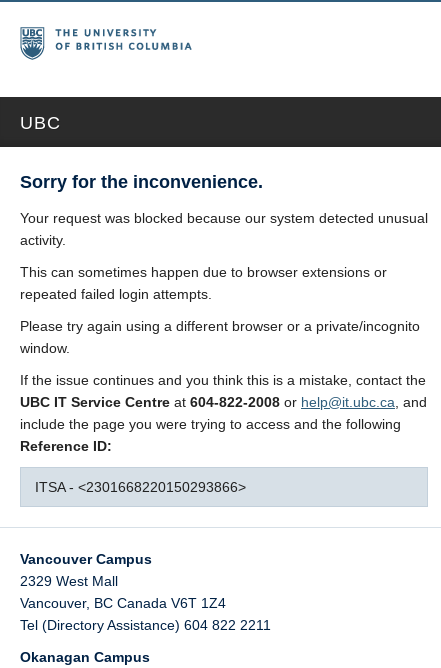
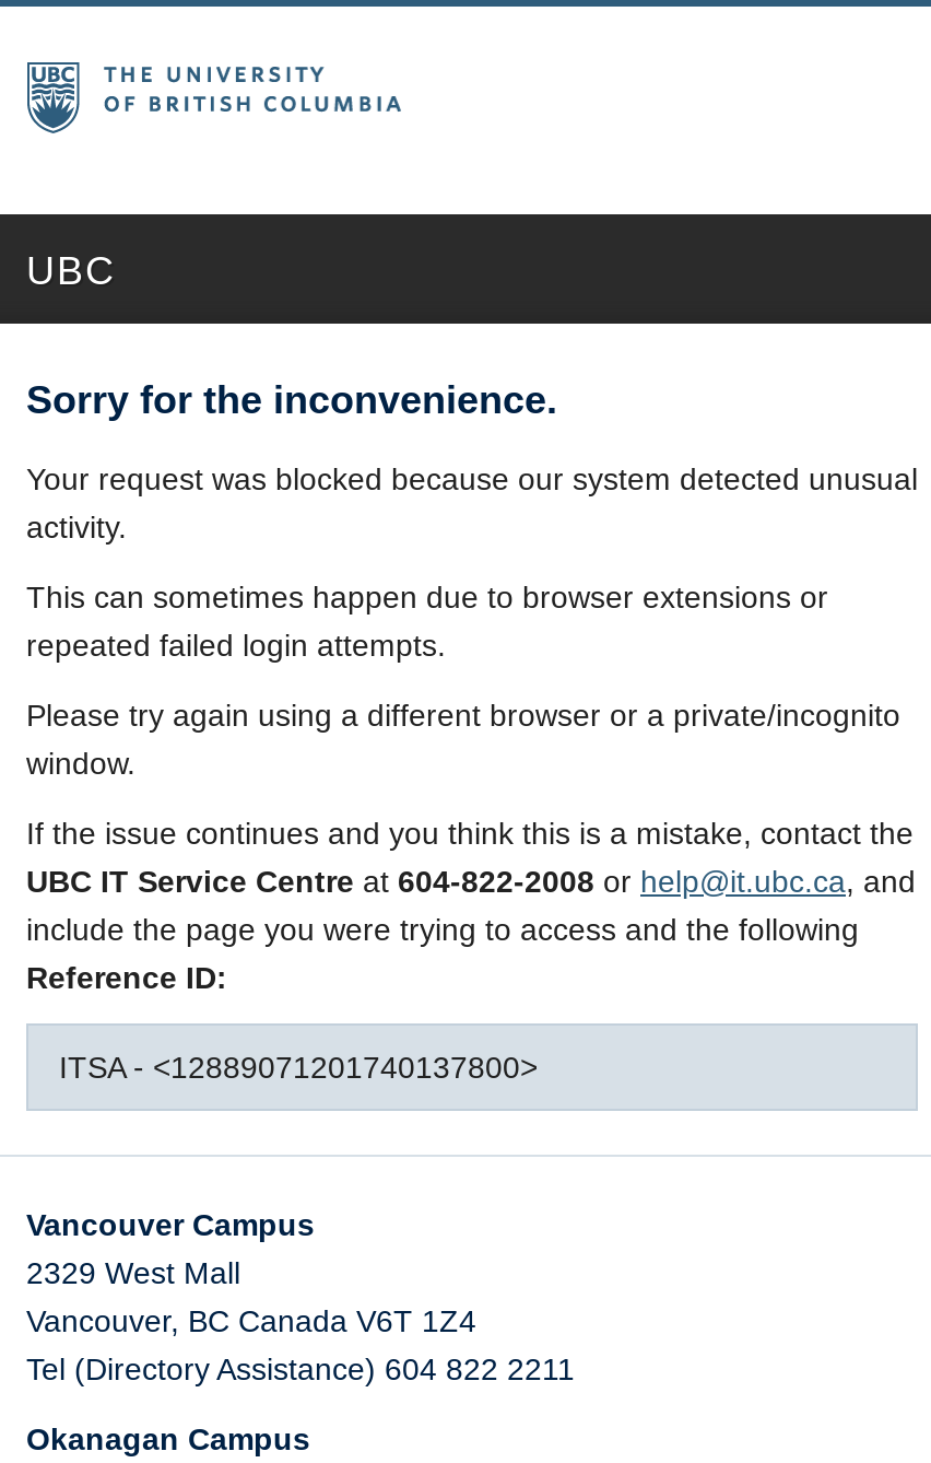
[35,479,246,495] ITSA - <2301668220150293866> -> [59,1050,538,1085] ITSA - <12889071201740137800>

